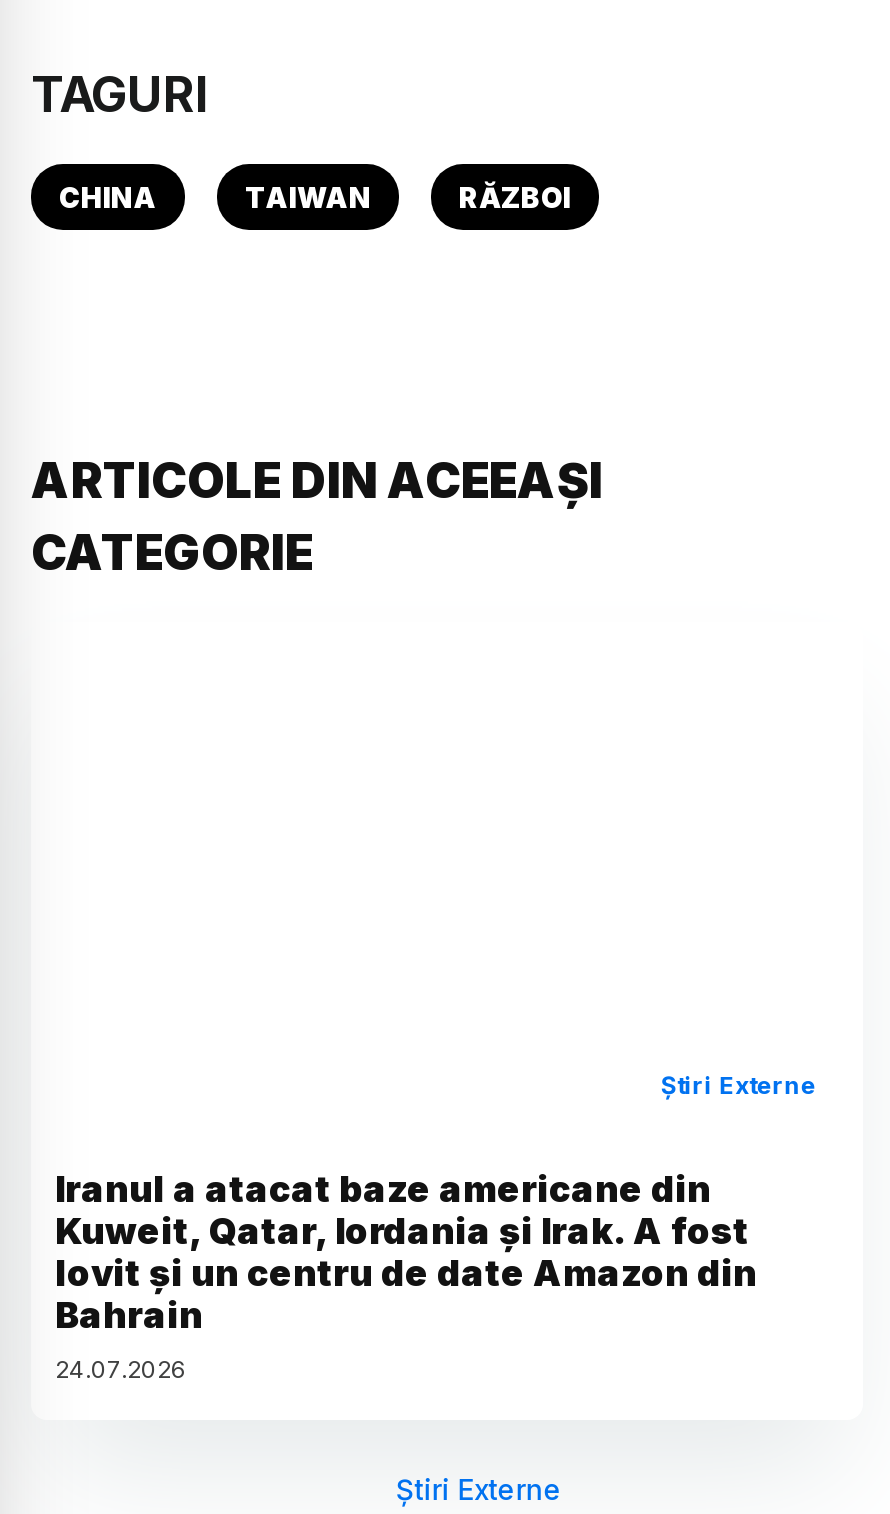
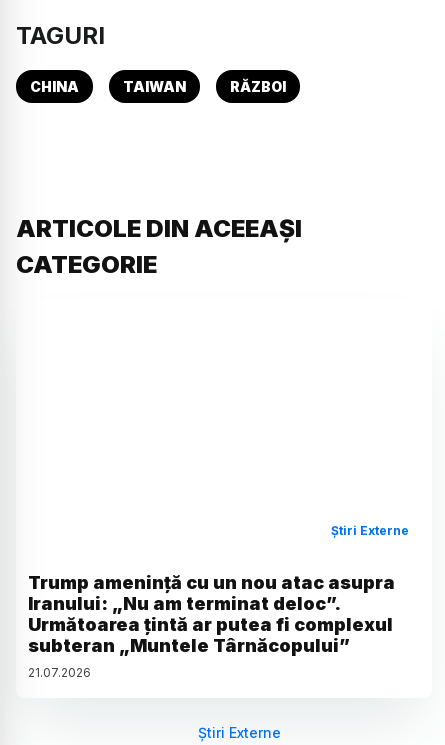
[55,1168,757,1384] Iranul a atacat baze americane din | Kuweit, Qatar, Iordania și Irak. A fost | lovit și un centru de date Amazon din | Bahrain | 24.07.2026 -> [28,572,395,680] Trump amenință cu un nou atac asupra | Iranului: „Nu am terminat deloc”. | Următoarea țintă ar putea fi complexul | subteran „Muntele Târnăcopului” | 21.07.2026

